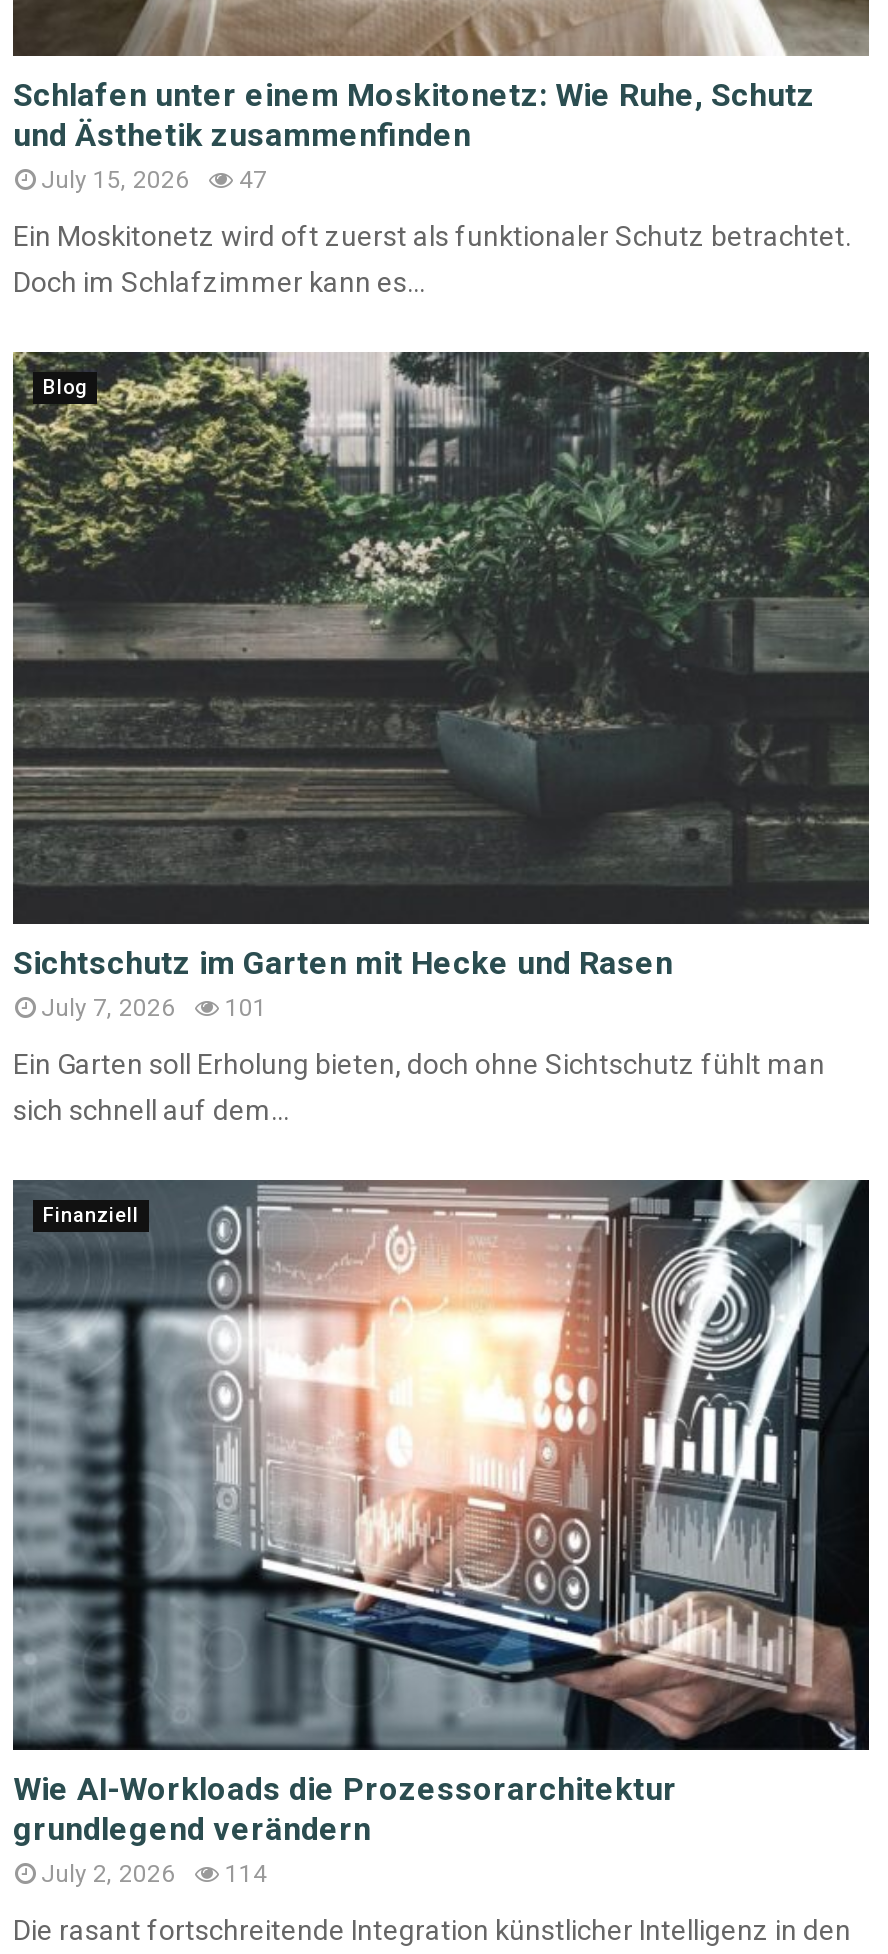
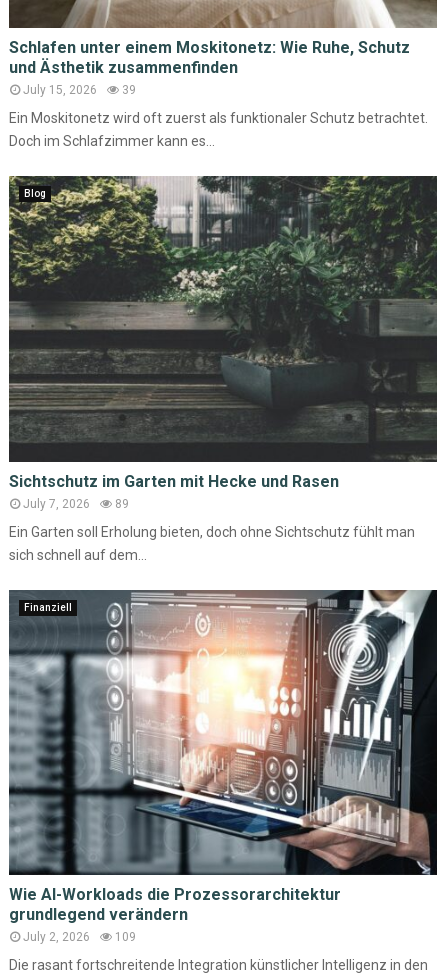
[41,167,267,195] July 15, 2026 47 -> [23,83,136,97] July 15, 2026 39
[41,993,267,1021] July 7, 2026 101 -> [23,497,129,511] July 7, 2026 89
[41,1860,267,1888] July 2, 2026 114 -> [23,930,136,944] July 2, 2026 109

